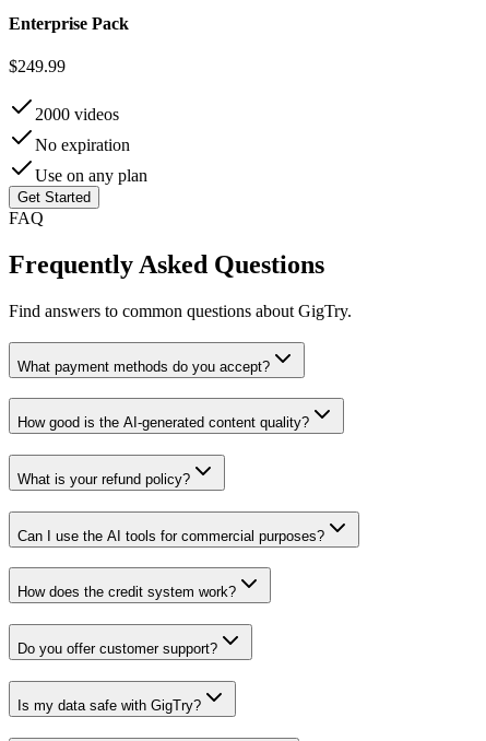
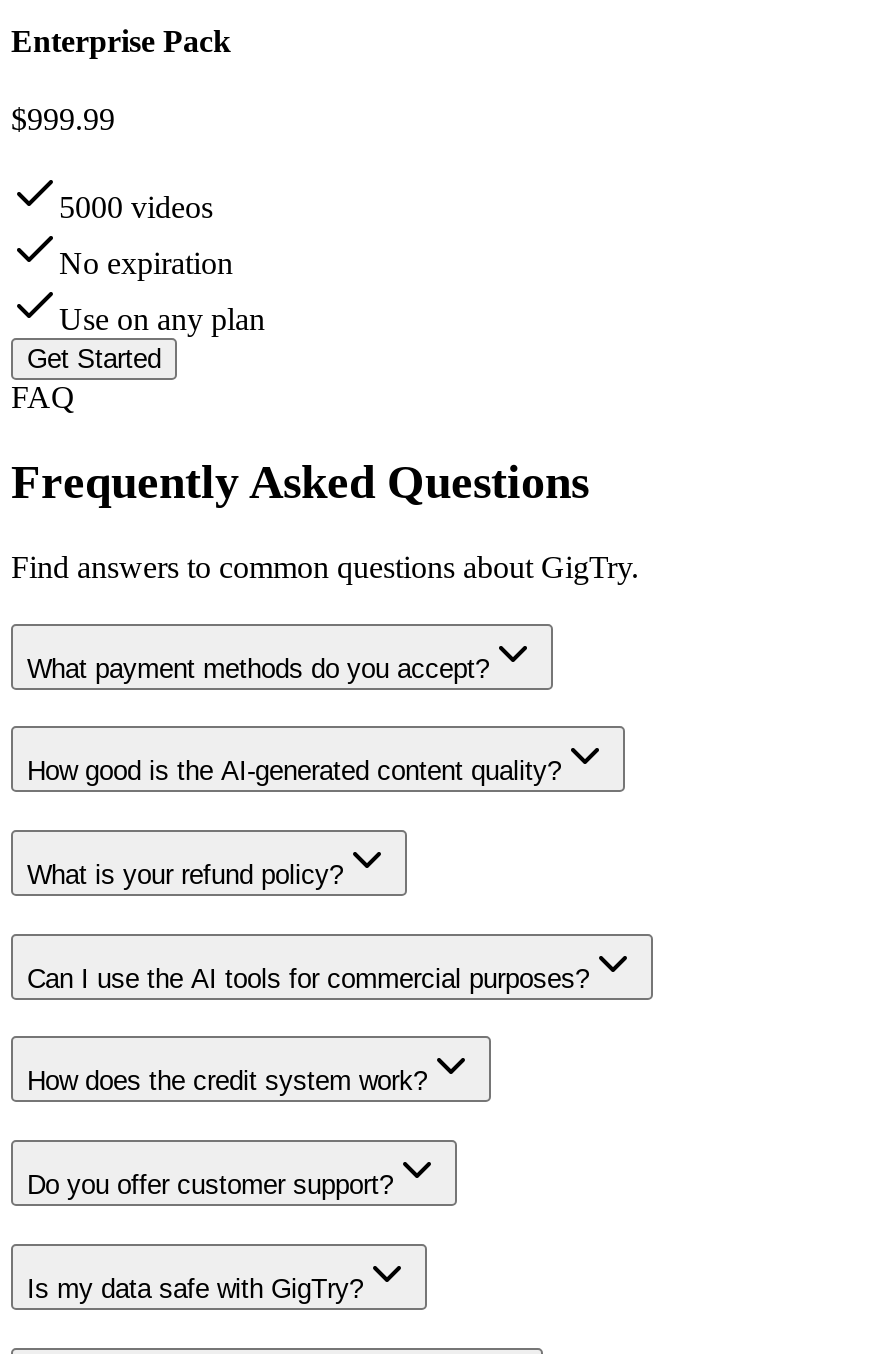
[9,57,66,75] $249.99 -> [11,102,115,136] $999.99
[35,105,119,123] 2000 videos -> [59,190,213,224] 5000 videos

